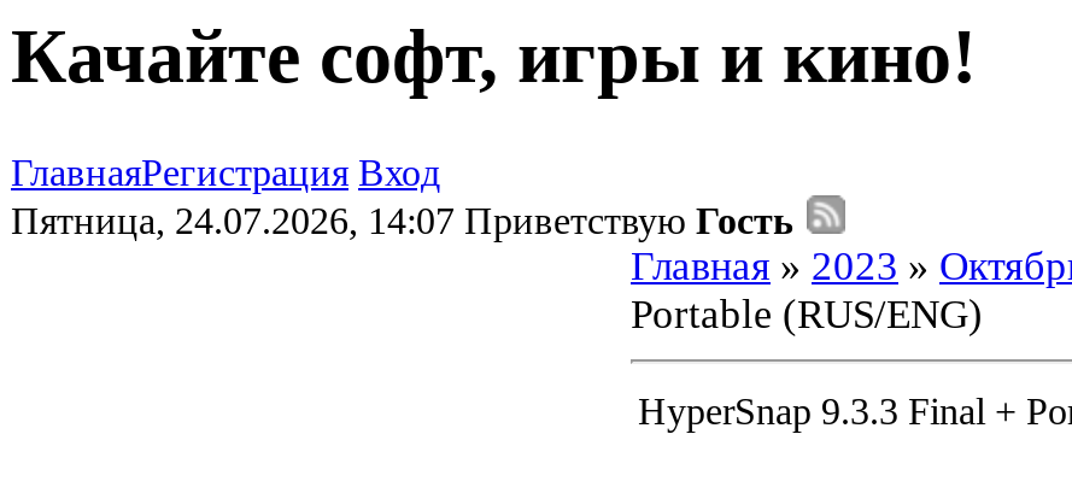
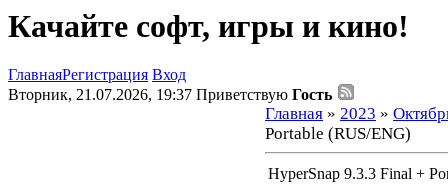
[11,201,792,242] Пятница, 24.07.2026, 14:07 Приветствую Гость -> [8,86,332,103] Вторник, 21.07.2026, 19:37 Приветствую Гость

